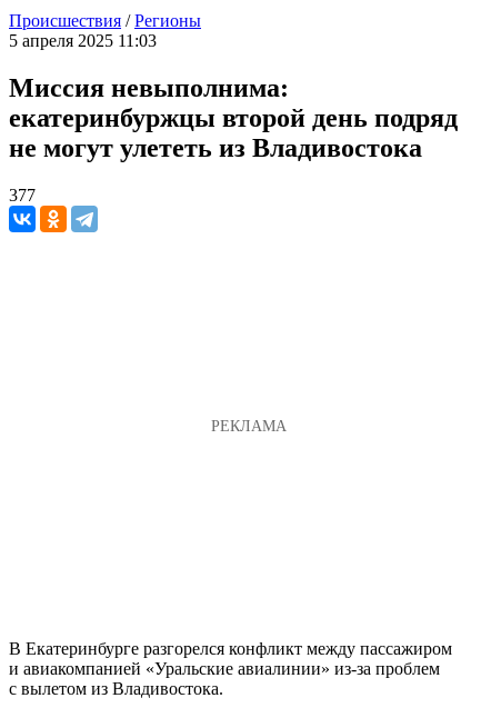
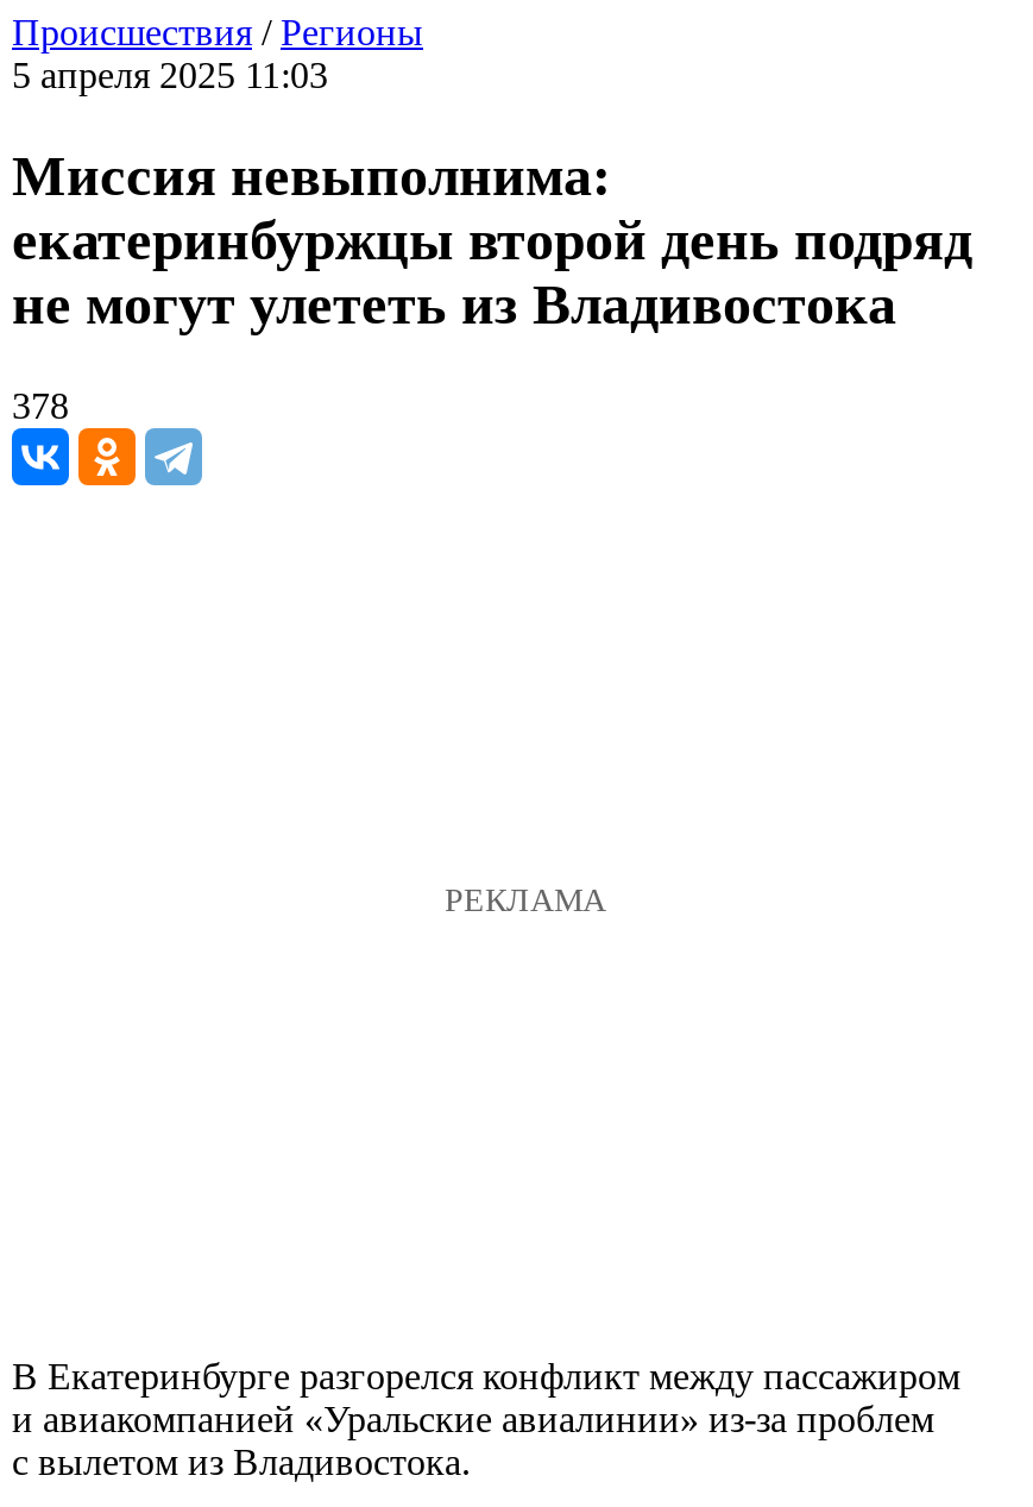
[9,185,36,204] 377 -> [12,385,69,425] 378

